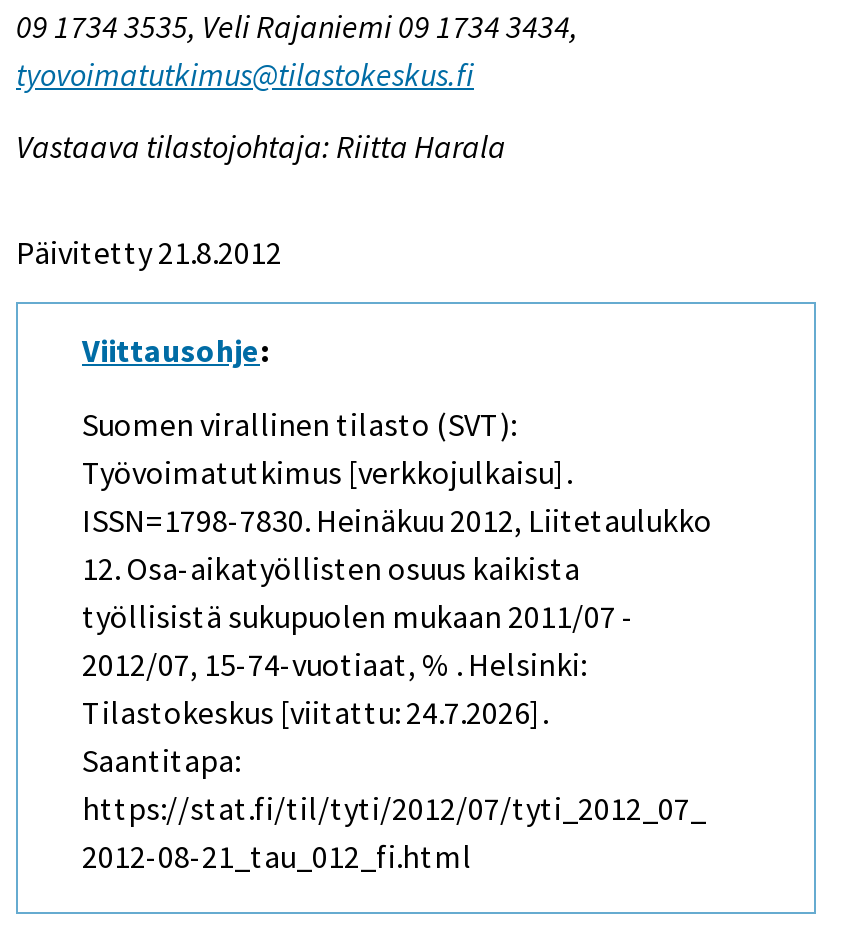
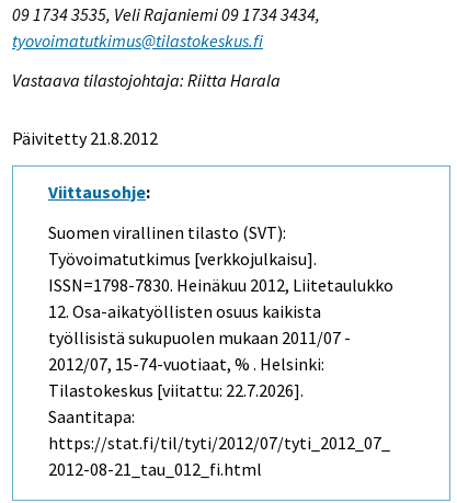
[82,692,548,732] Tilastokeskus [viitattu: 24.7.2026]. -> [48,379,304,401] Tilastokeskus [viitattu: 22.7.2026].

